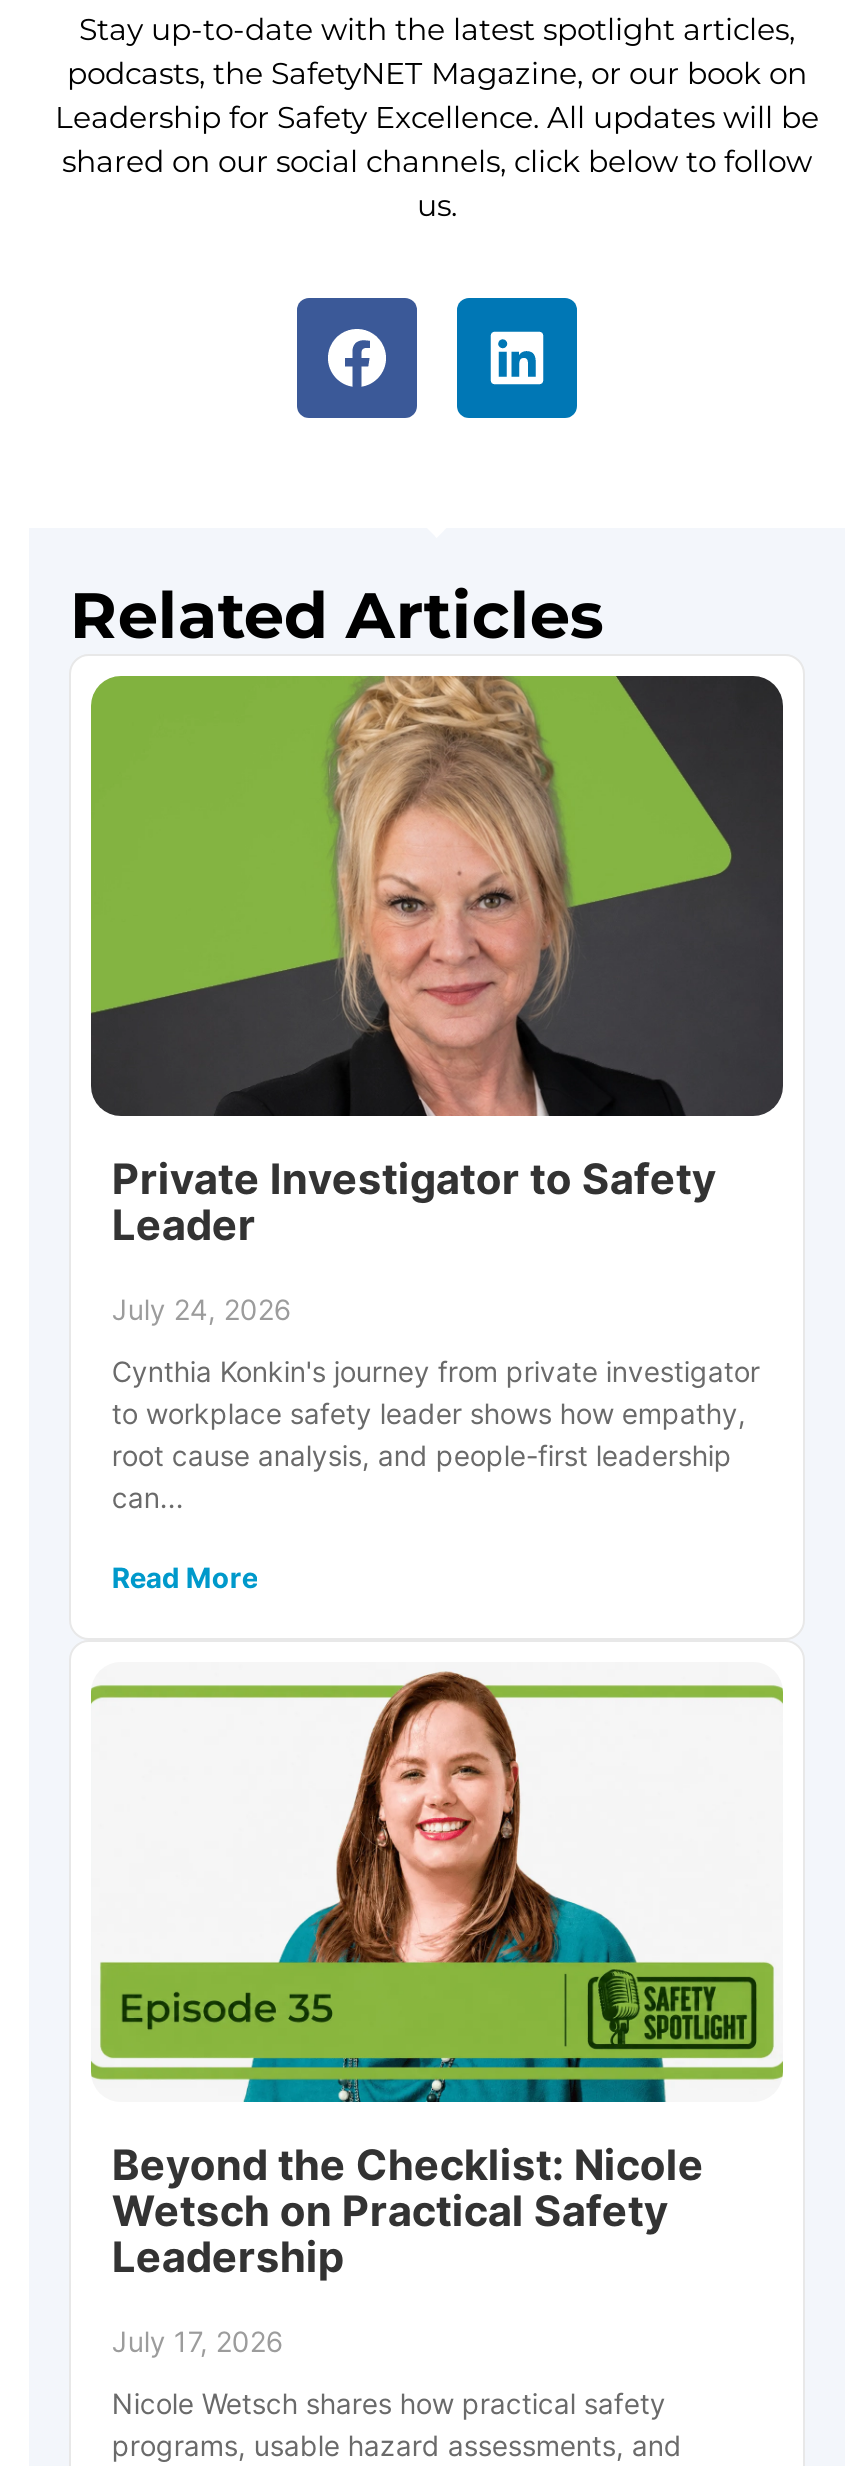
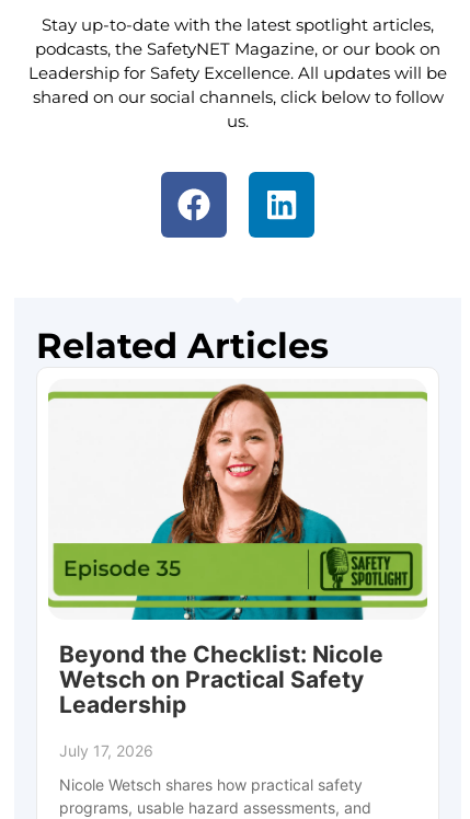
[89,674,785,1594] [image] | Private Investigator to Safety | Leader | July 24, 2026 | Cynthia Konkin's journey from private investigator | to workplace safety leader shows how empathy, | root cause analysis, and people-first leadership | can... | Read More -> none

